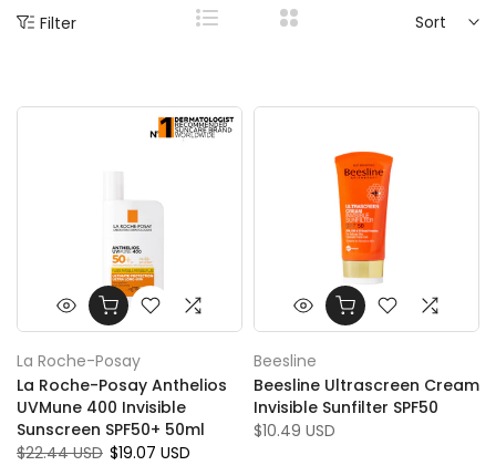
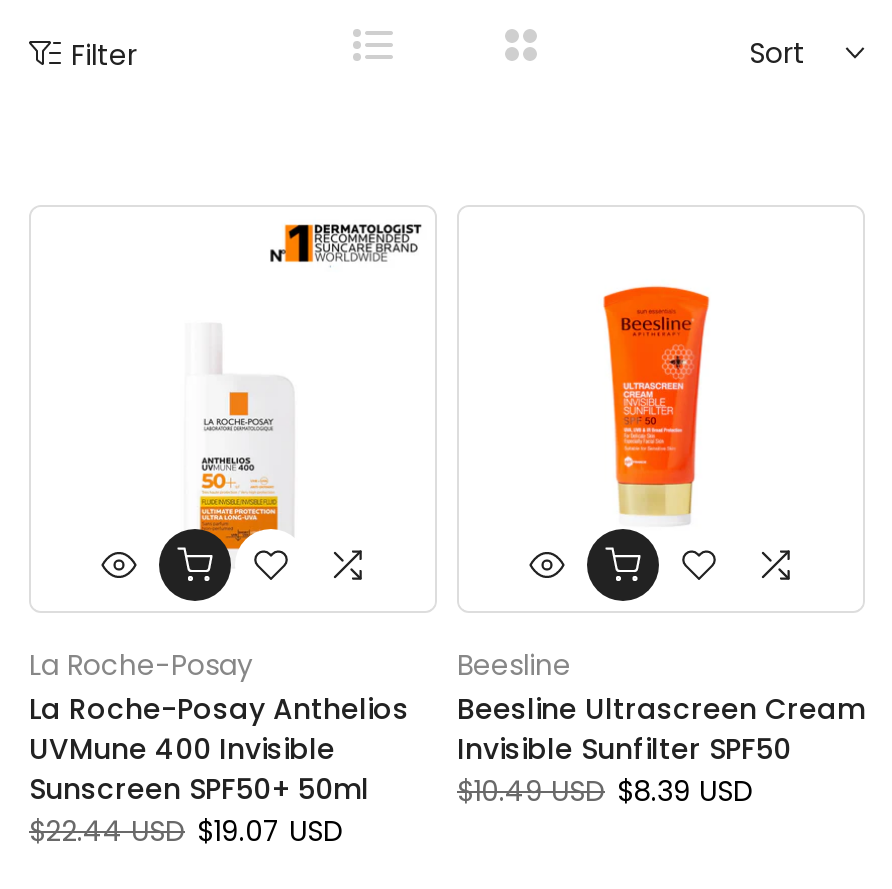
[254,420,335,442] $10.49 USD -> [457,771,753,811] $10.49 USD $8.39 USD

